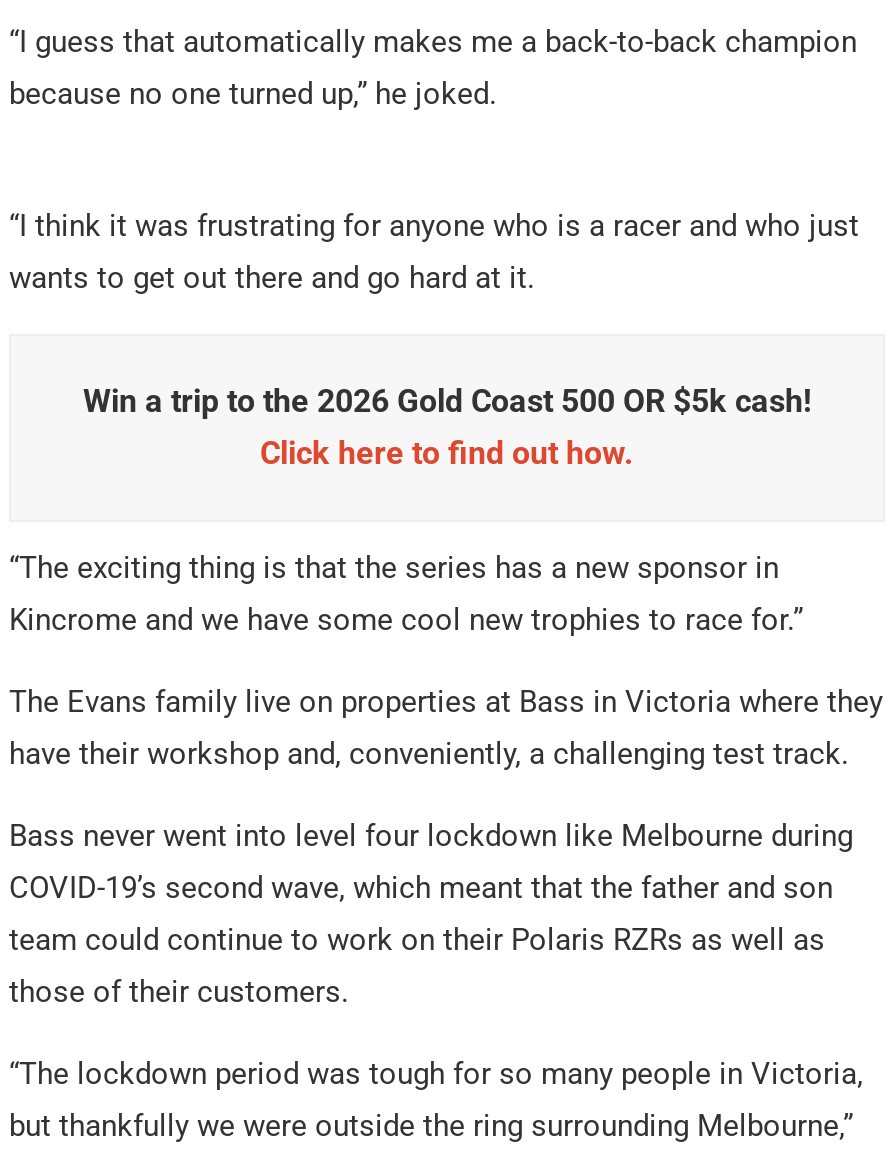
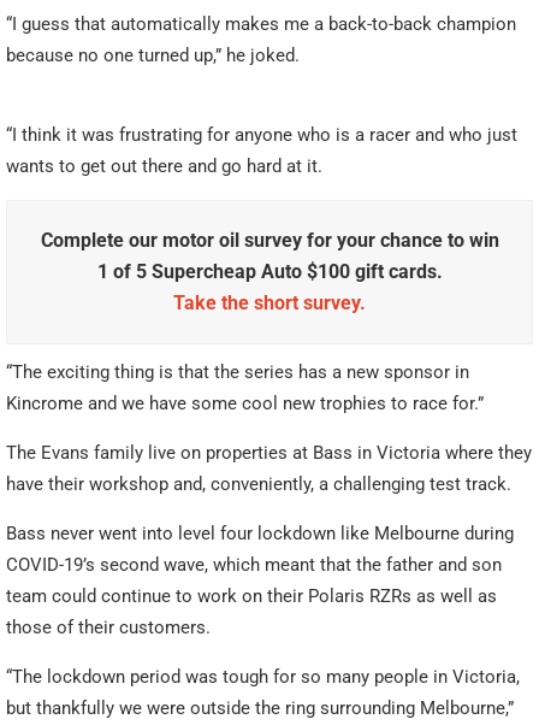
[83,381,811,471] Win a trip to the 2026 Gold Coast 500 OR $5k cash! | Click here to find out how. -> [40,229,499,315] Complete our motor oil survey for your chance to win | 1 of 5 Supercheap Auto $100 gift cards. | Take the short survey.

